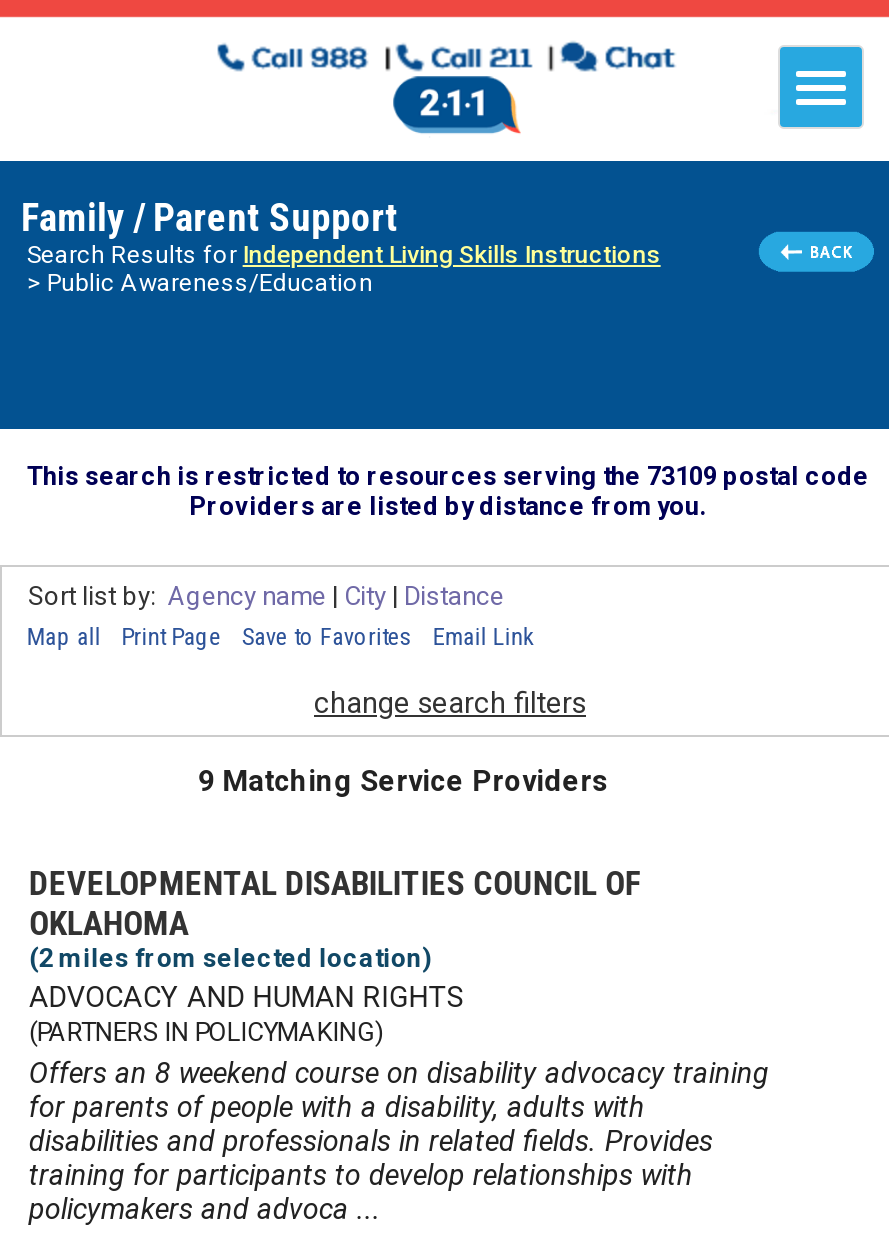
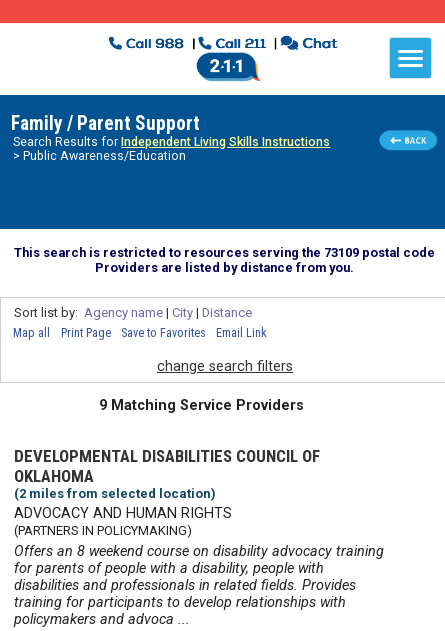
[29,1092,645,1126] for parents of people with a disability, adults with -> [14,560,324,577] for parents of people with a disability, people with

